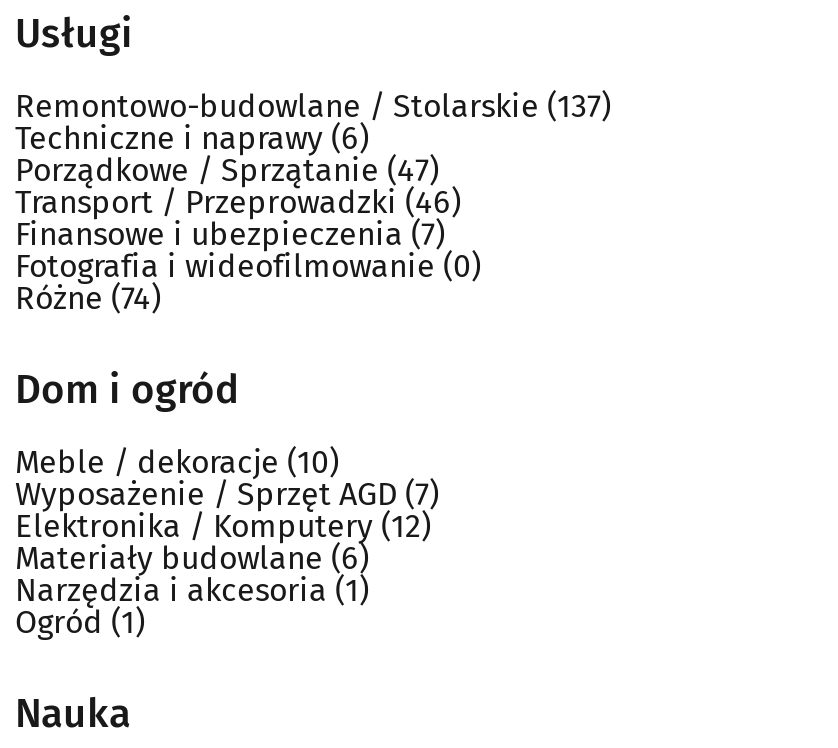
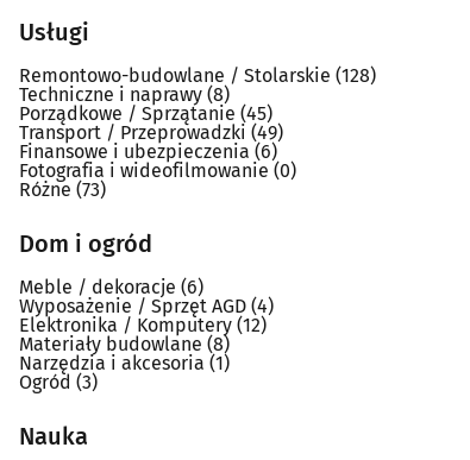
[15,88,611,126] Remontowo-budowlane / Stolarskie (137) -> [19,64,376,86] Remontowo-budowlane / Stolarskie (128)
[15,120,369,158] Techniczne i naprawy (6) -> [19,83,230,105] Techniczne i naprawy (8)
[15,152,439,190] Porządkowe / Sprzątanie (47) -> [19,102,272,124] Porządkowe / Sprzątanie (45)
[15,184,461,222] Transport / Przeprowadzki (46) -> [19,121,283,143] Transport / Przeprowadzki (49)
[15,216,445,254] Finansowe i ubezpieczenia (7) -> [19,140,277,162] Finansowe i ubezpieczenia (6)
[15,280,161,318] Różne (74) -> [19,178,106,201] Różne (73)
[15,444,339,482] Meble / dekoracje (10) -> [19,275,203,298] Meble / dekoracje (6)
[15,476,439,514] Wyposażenie / Sprzęt AGD (7) -> [19,294,274,317] Wyposażenie / Sprzęt AGD (4)
[15,540,369,578] Materiały budowlane (6) -> [19,332,230,355] Materiały budowlane (8)
[15,604,145,642] Ogród (1) -> [19,370,98,393] Ogród (3)

